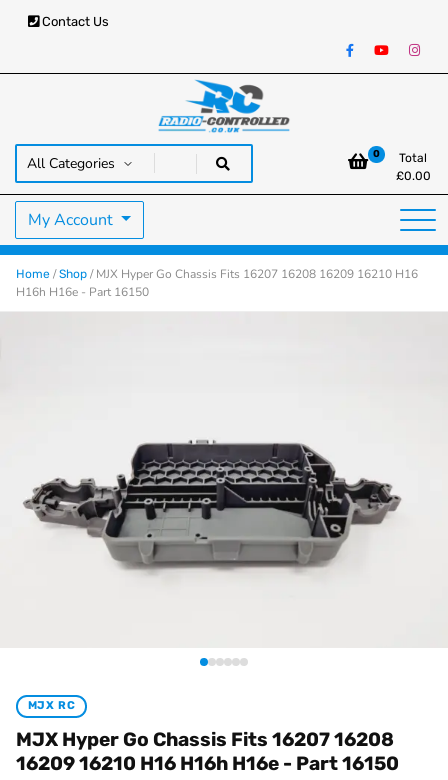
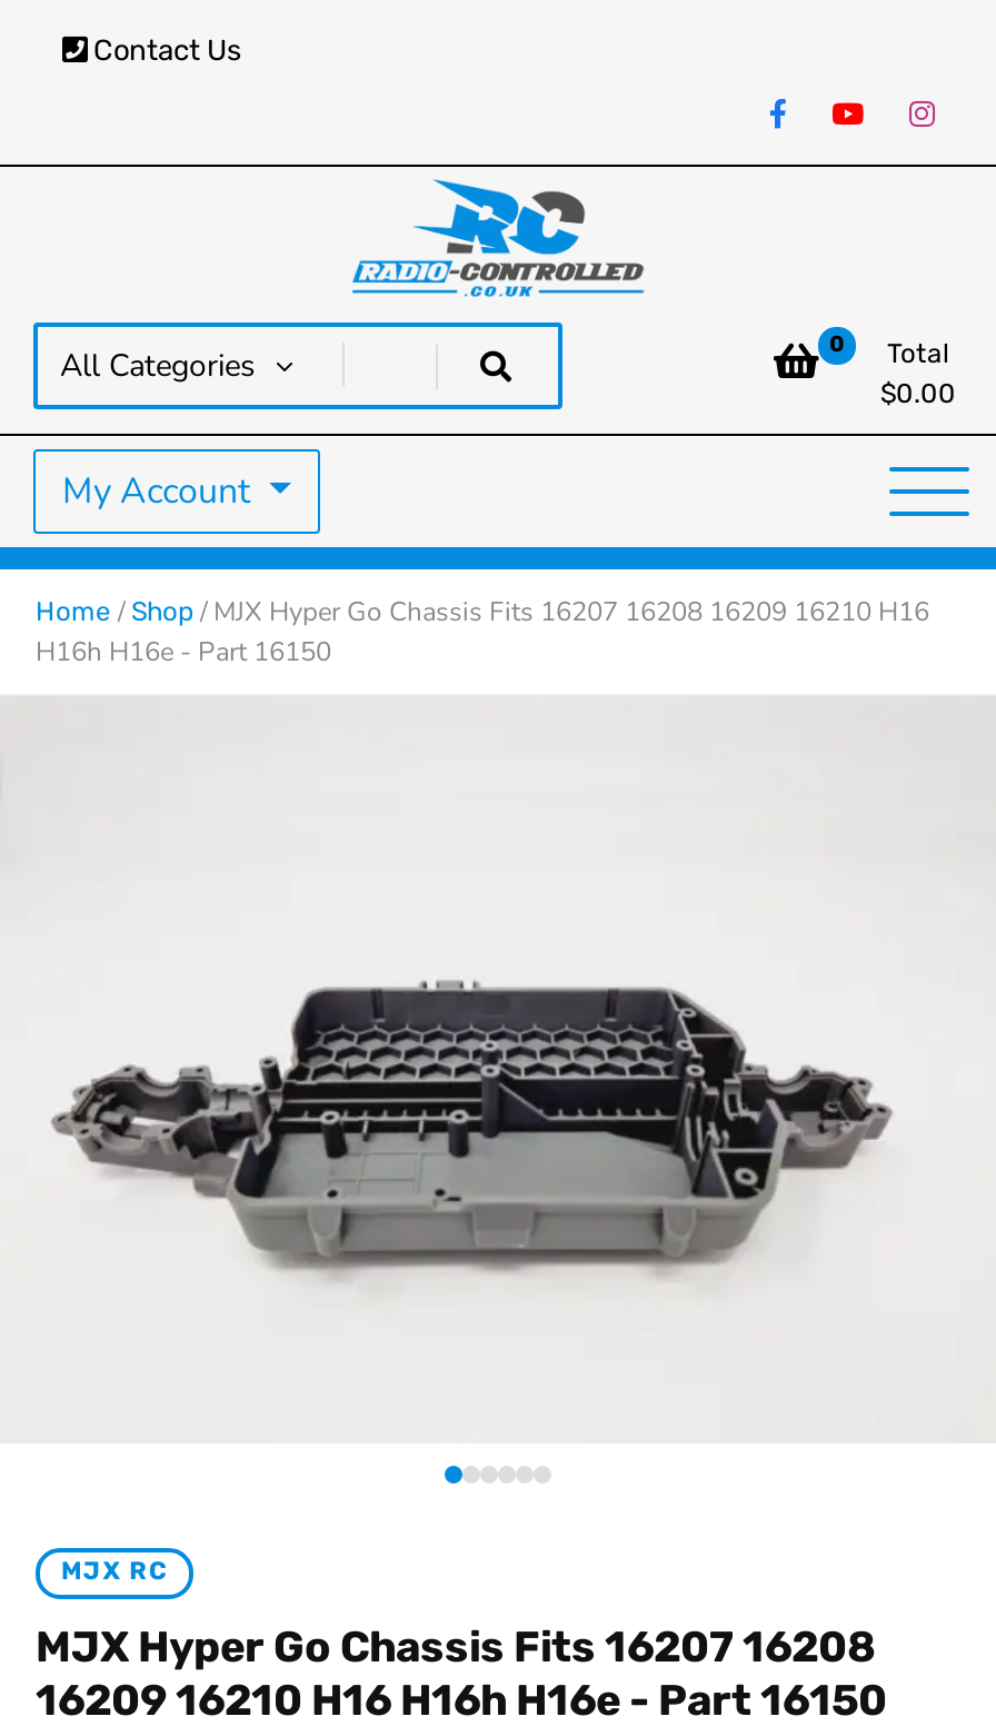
[395,169,430,183] £0.00 -> [880,378,956,409] $0.00

